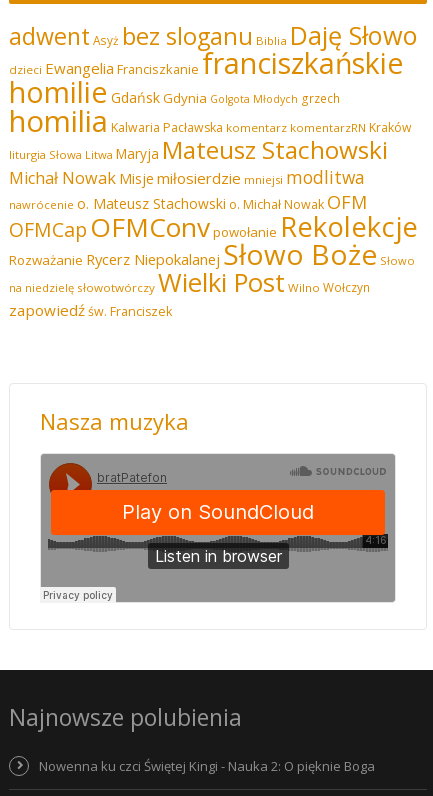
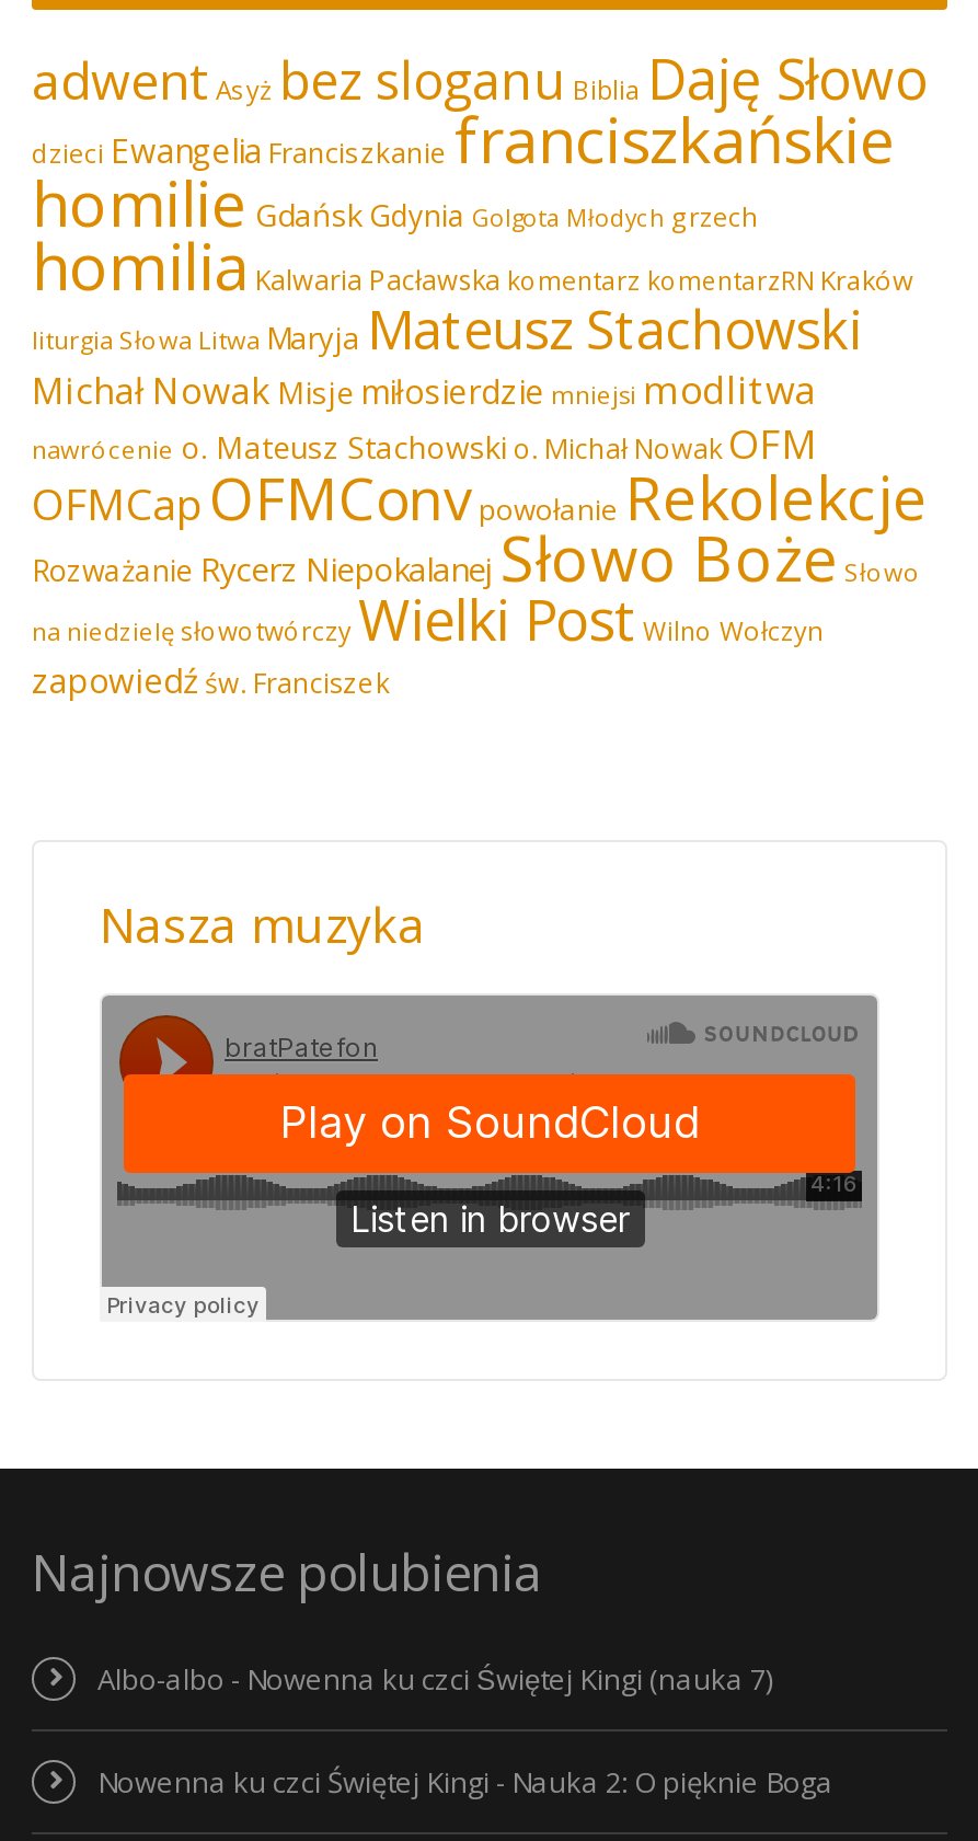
none -> [97,1659,772,1698] Albo-albo - Nowenna ku czci Świętej Kingi (nauka 7)

